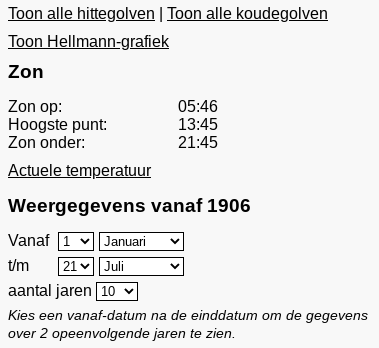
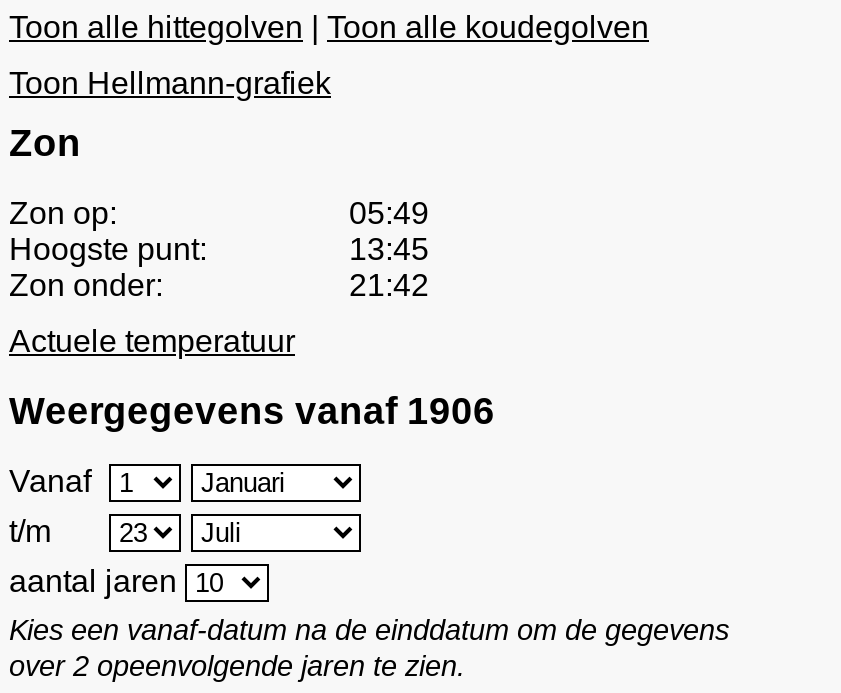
[178,98,218,115] 05:46 -> [349,196,429,230] 05:49
[178,134,218,151] 21:45 -> [349,268,429,302] 21:42

